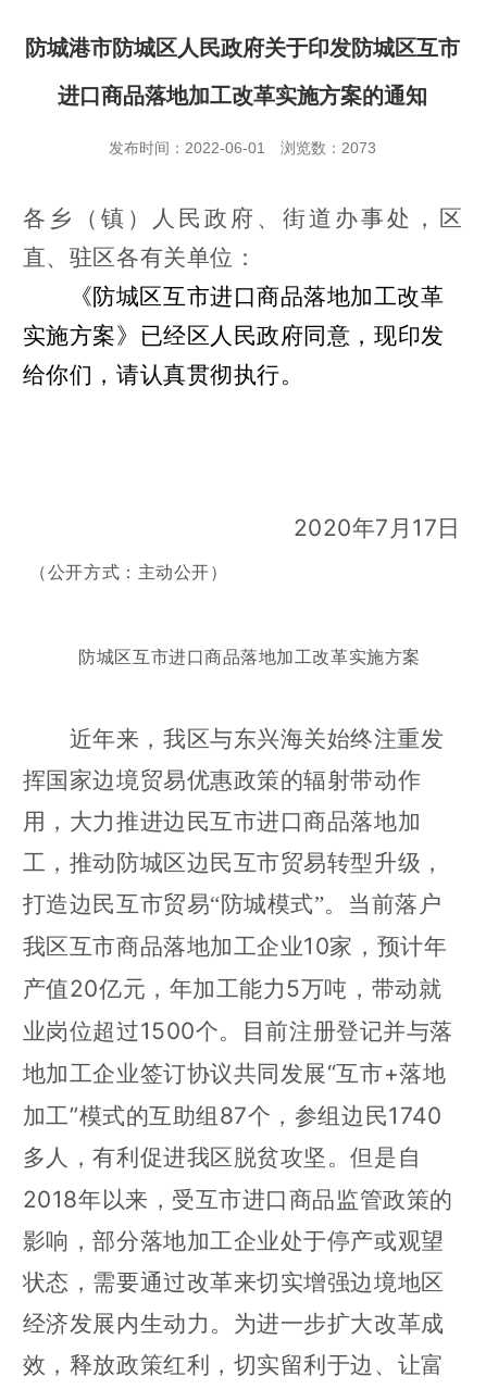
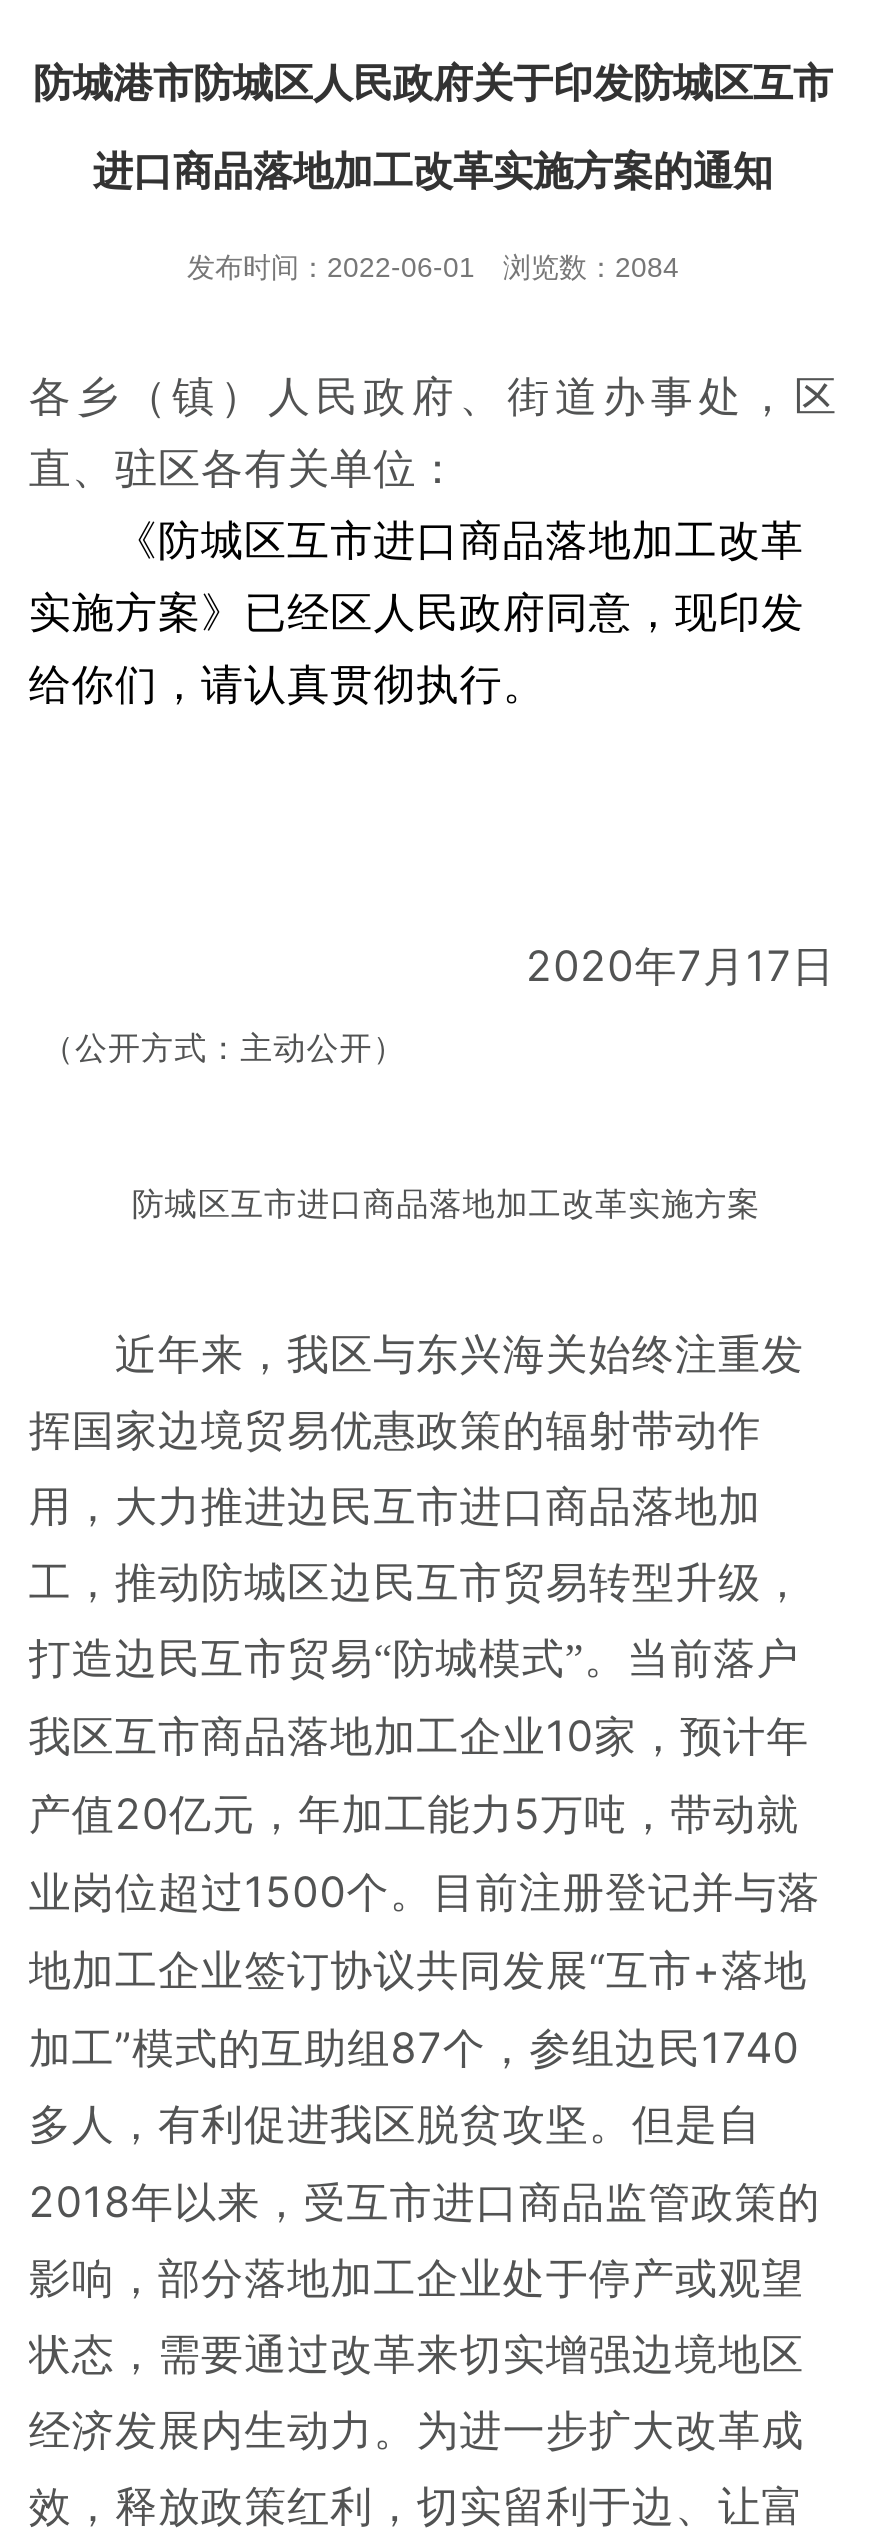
[109,140,376,157] 发布时间：2022-06-01 浏览数：2073 -> [187,252,679,284] 发布时间：2022-06-01 浏览数：2084

